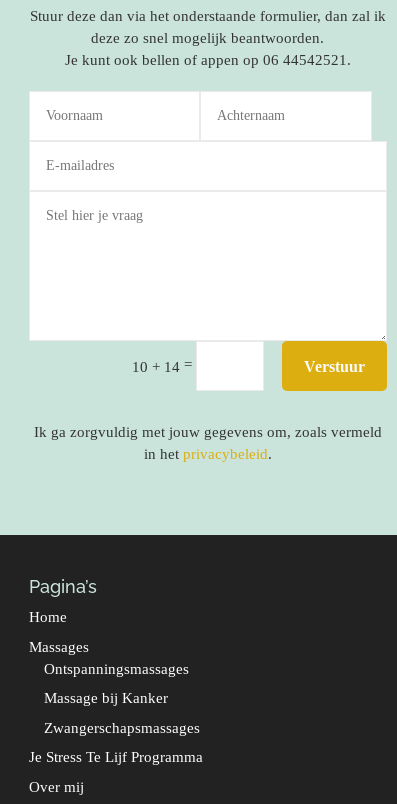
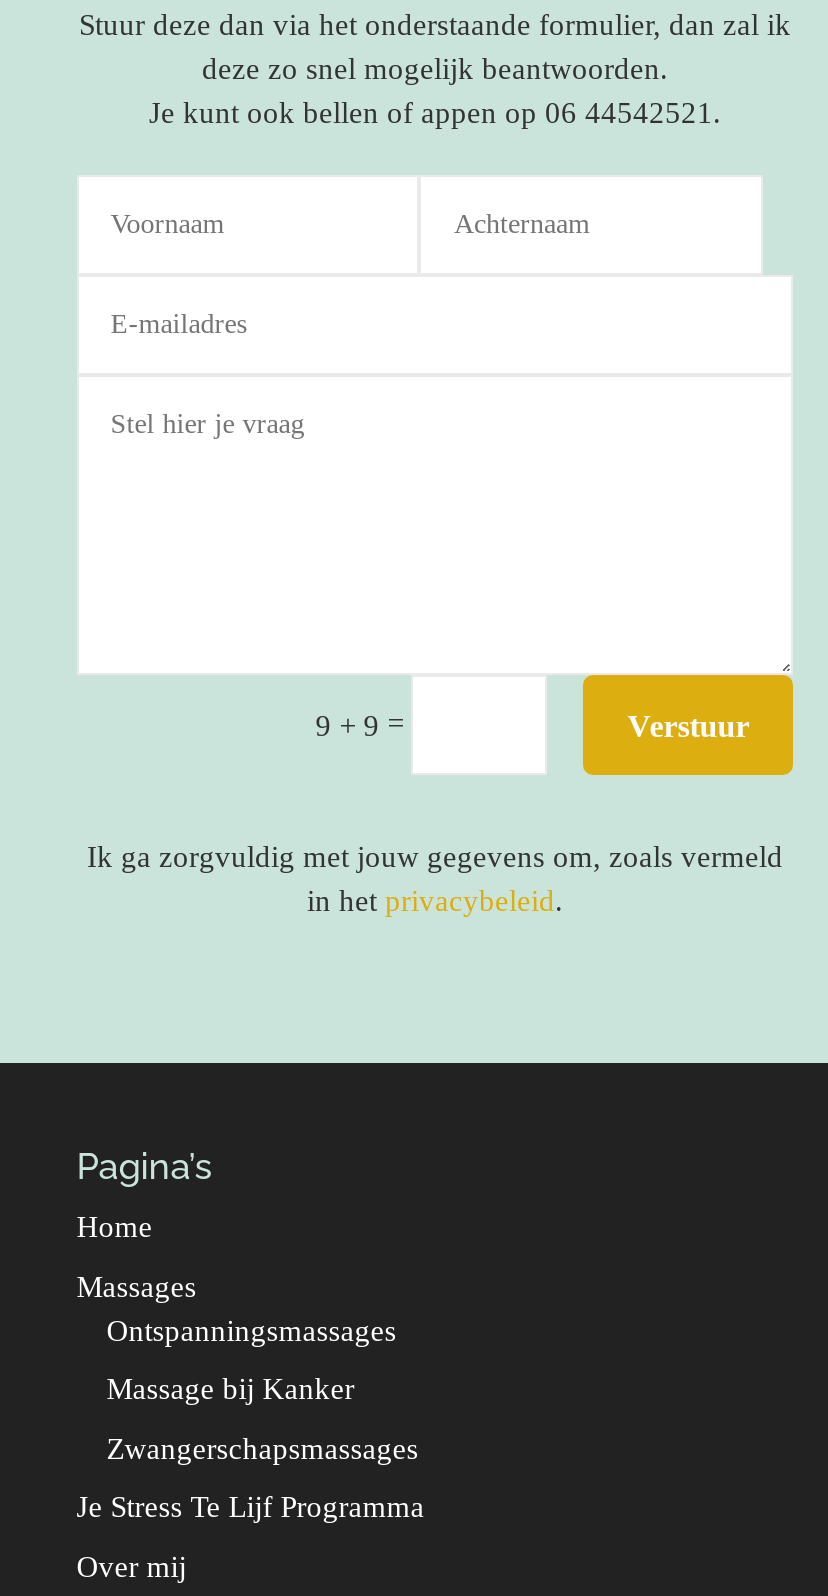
[132,357,196,375] 10 + 14 = -> [315,707,411,742] 9 + 9 =

